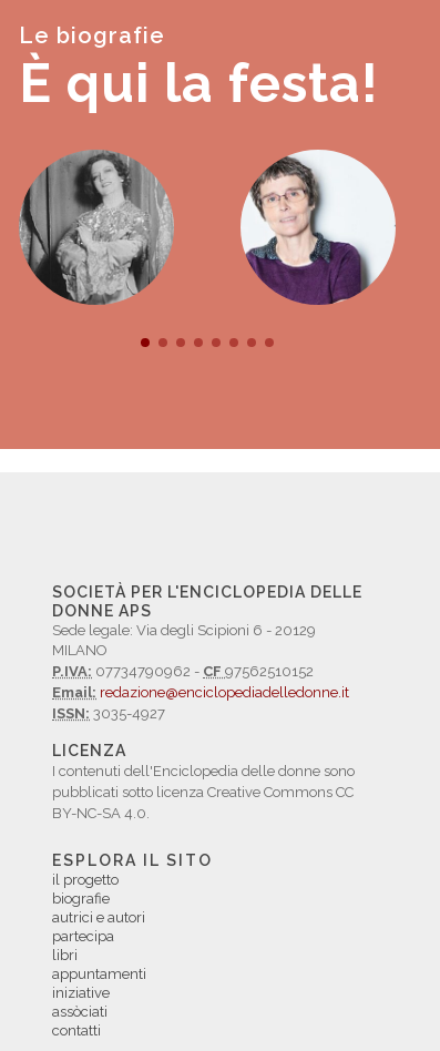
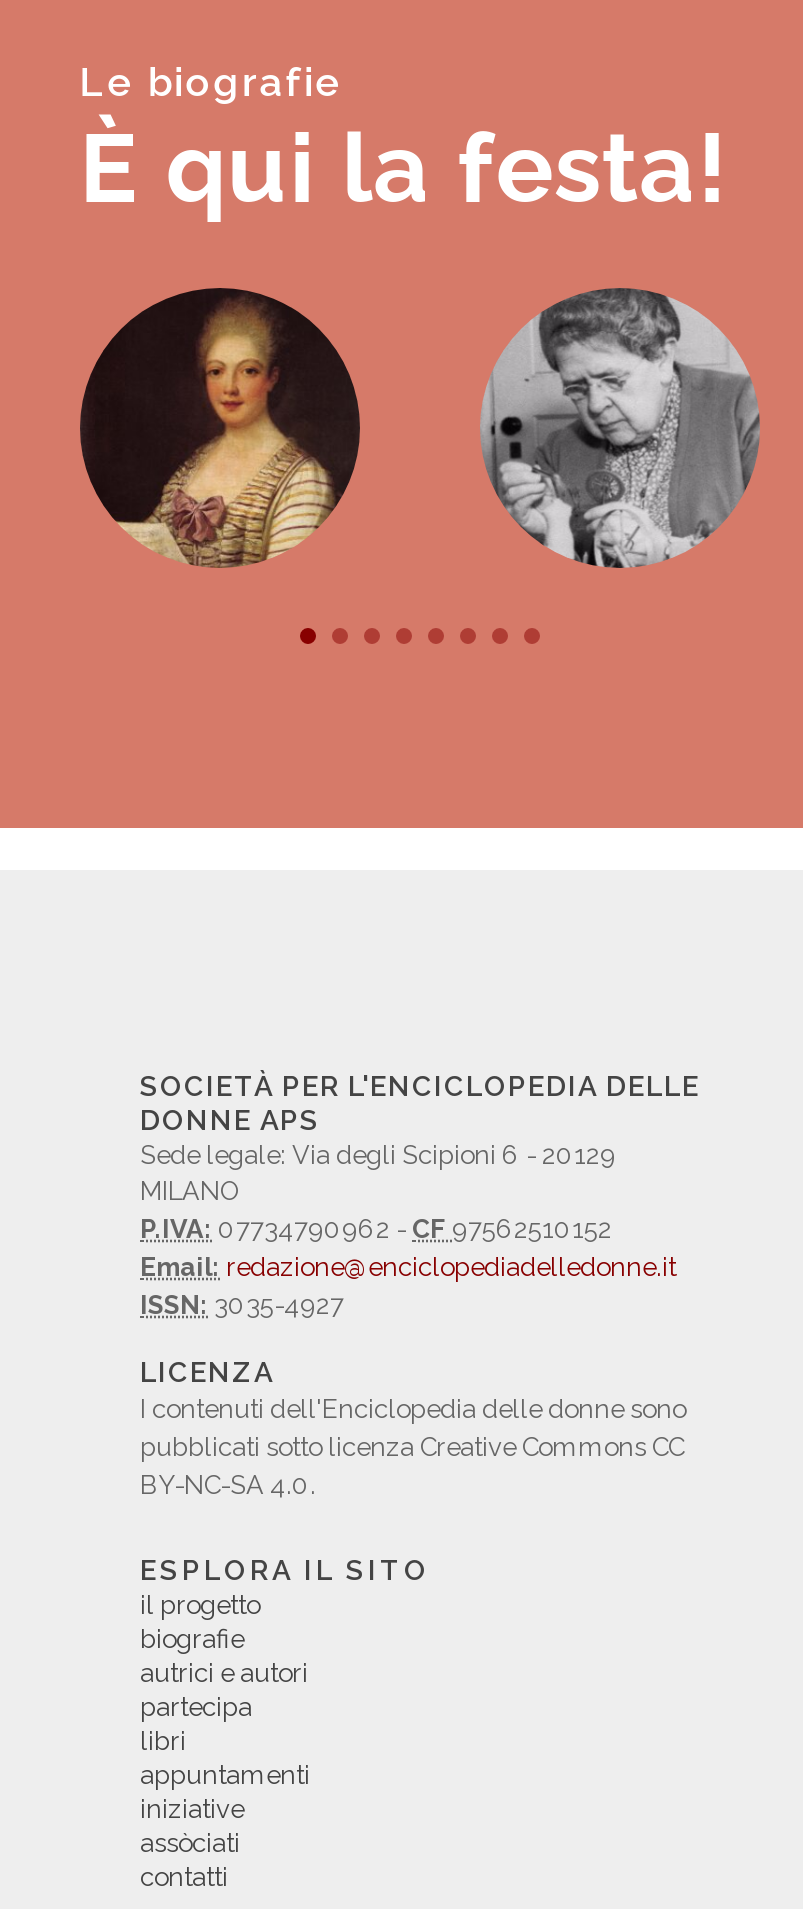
[19,150,174,304] [image] -> [78,286,362,566] [image]
[241,149,397,306] [image] -> [480,286,762,568] [image]

